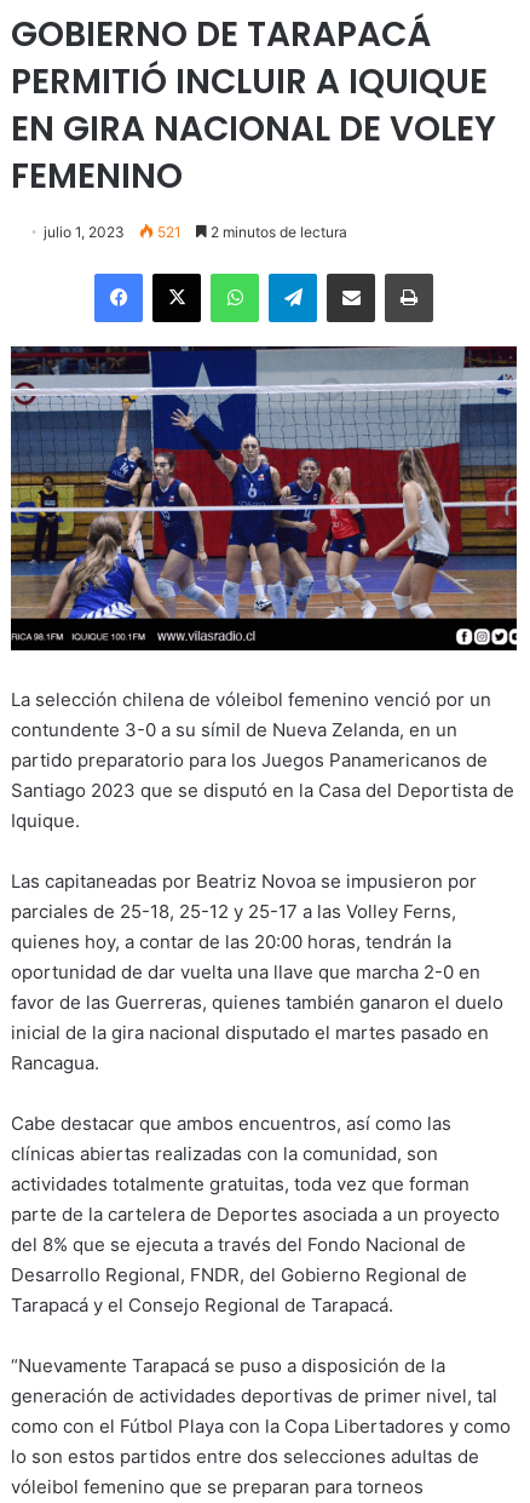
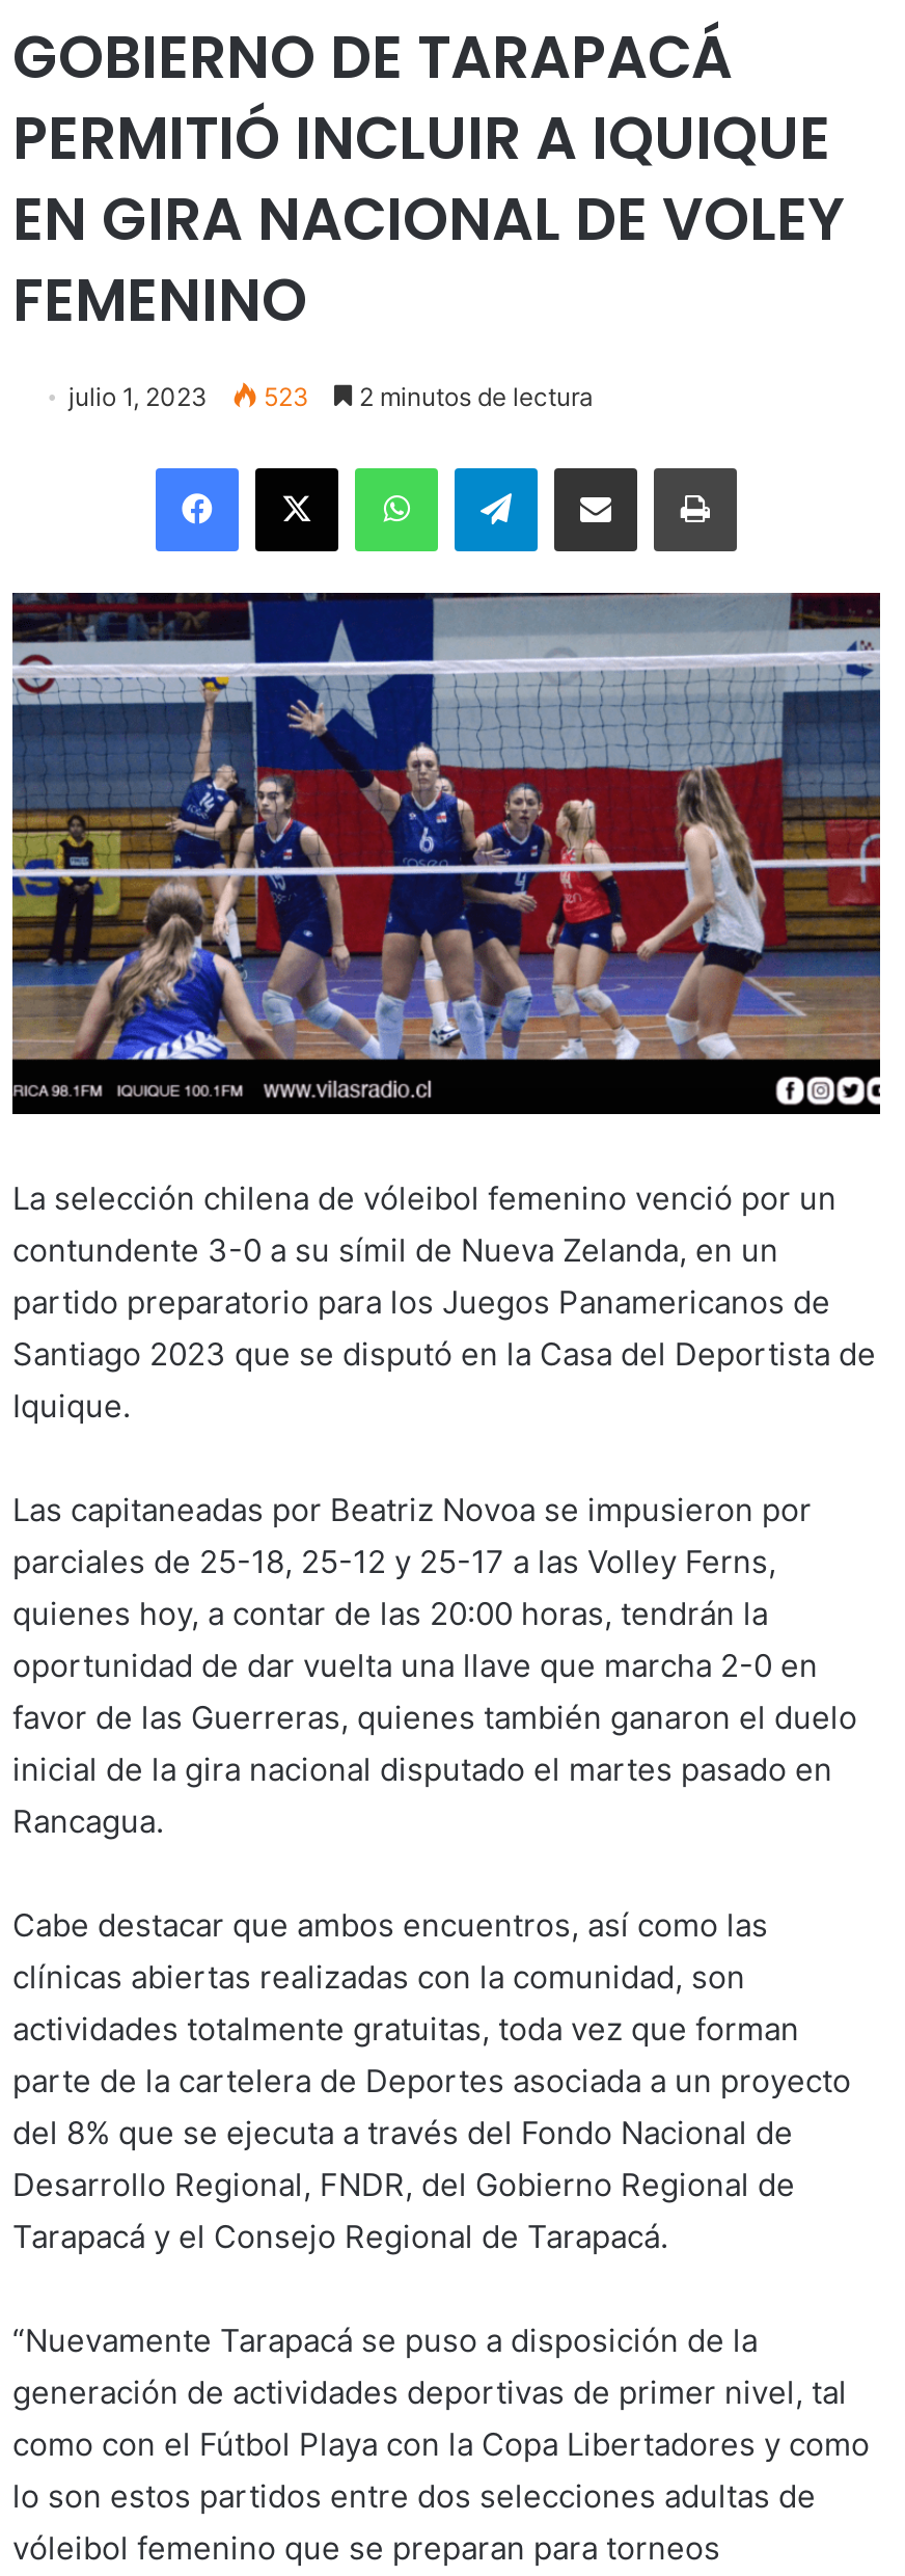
[44,222,347,240] julio 1, 2023 521 2 minutos de lectura -> [68,380,594,411] julio 1, 2023 523 2 minutos de lectura

